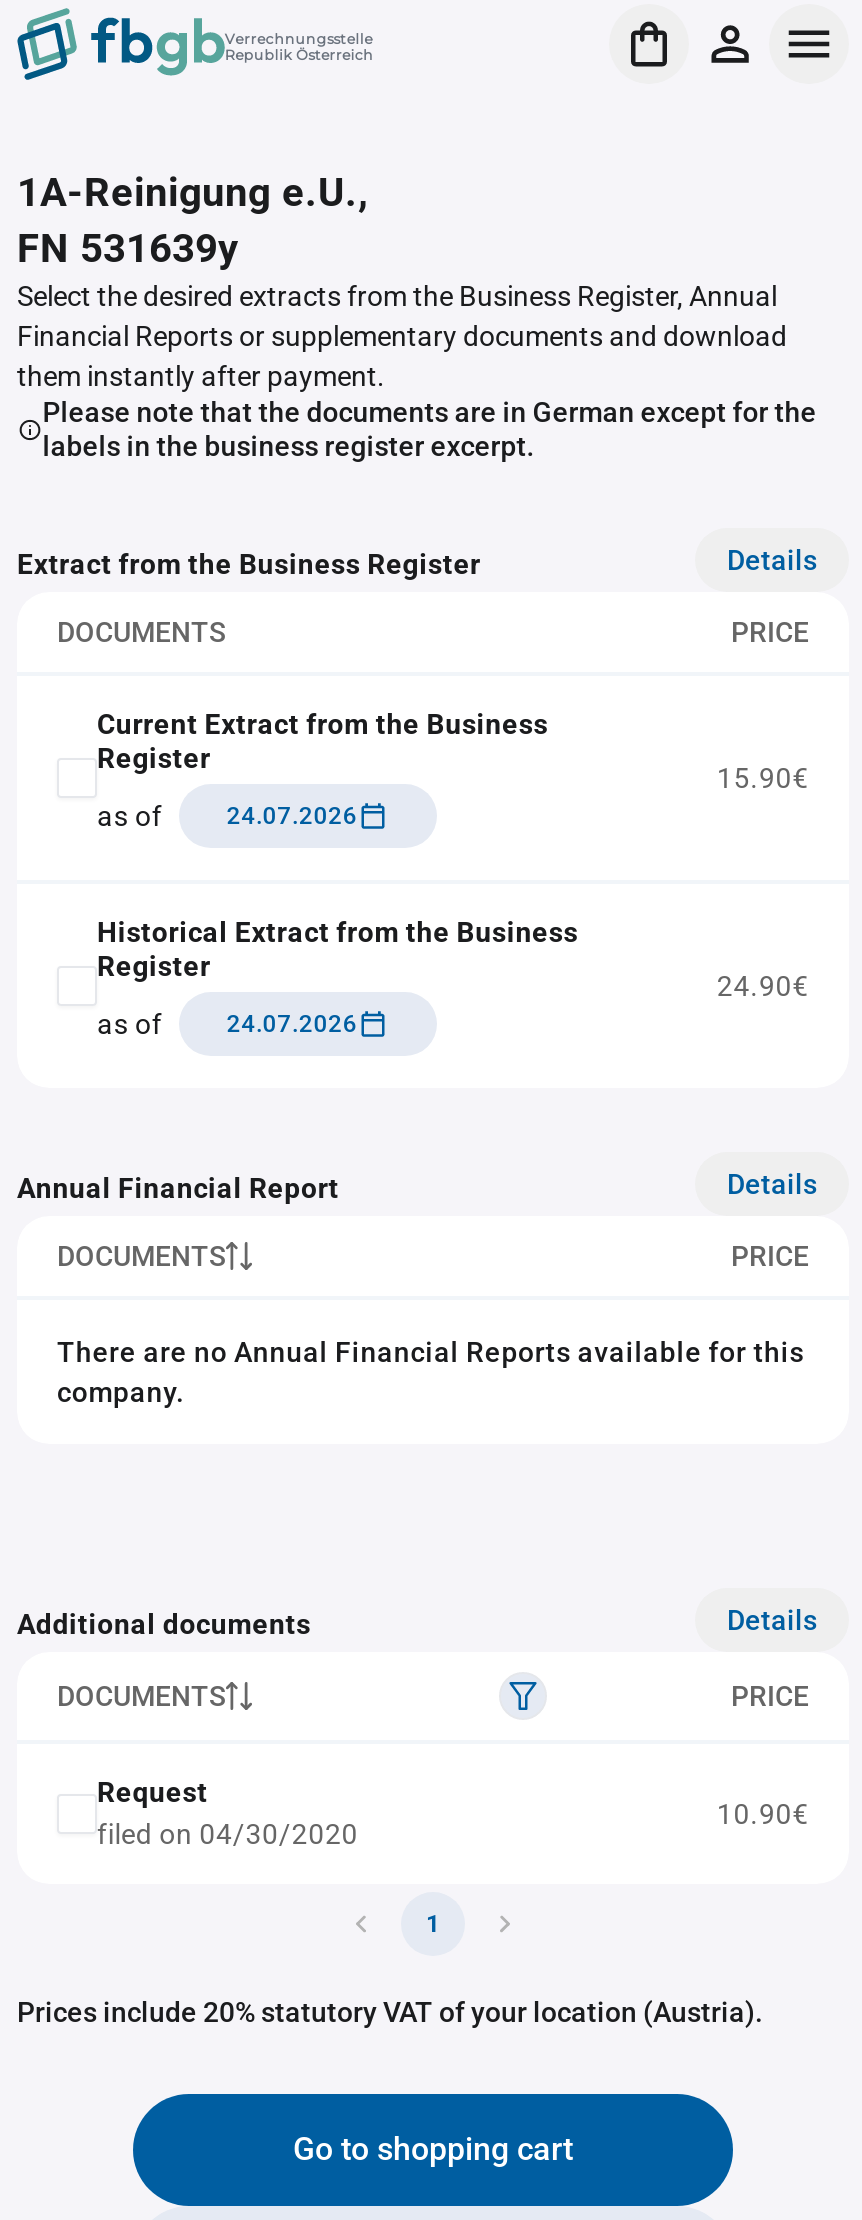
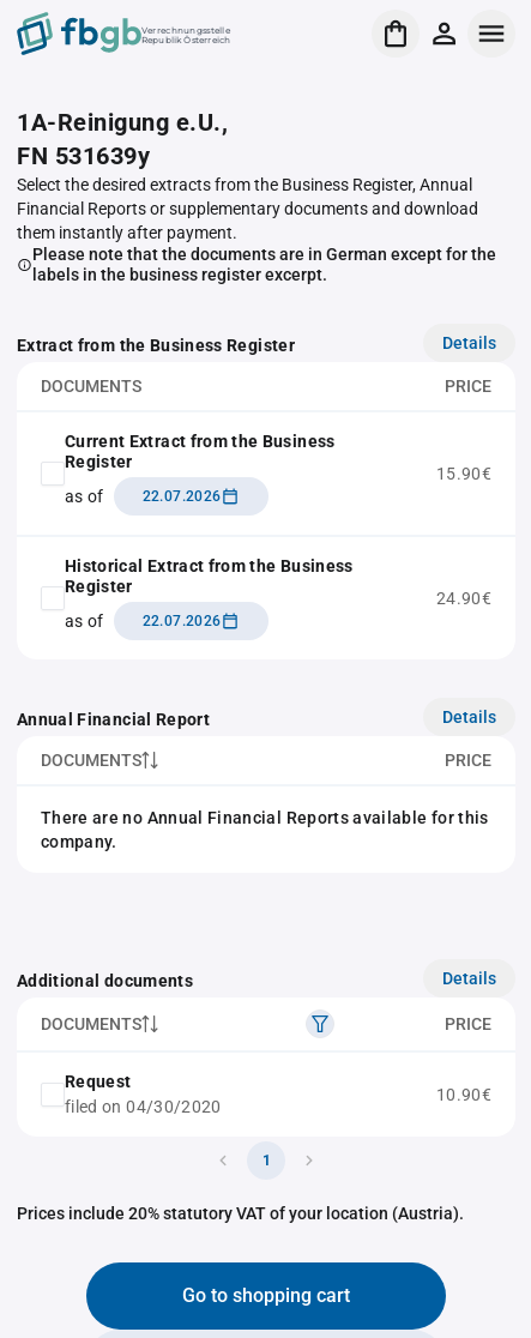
[227,802,357,830] 24.07.2026 -> [142,488,221,505] 22.07.2026
[227,1010,357,1038] 24.07.2026 -> [142,613,221,629] 22.07.2026

